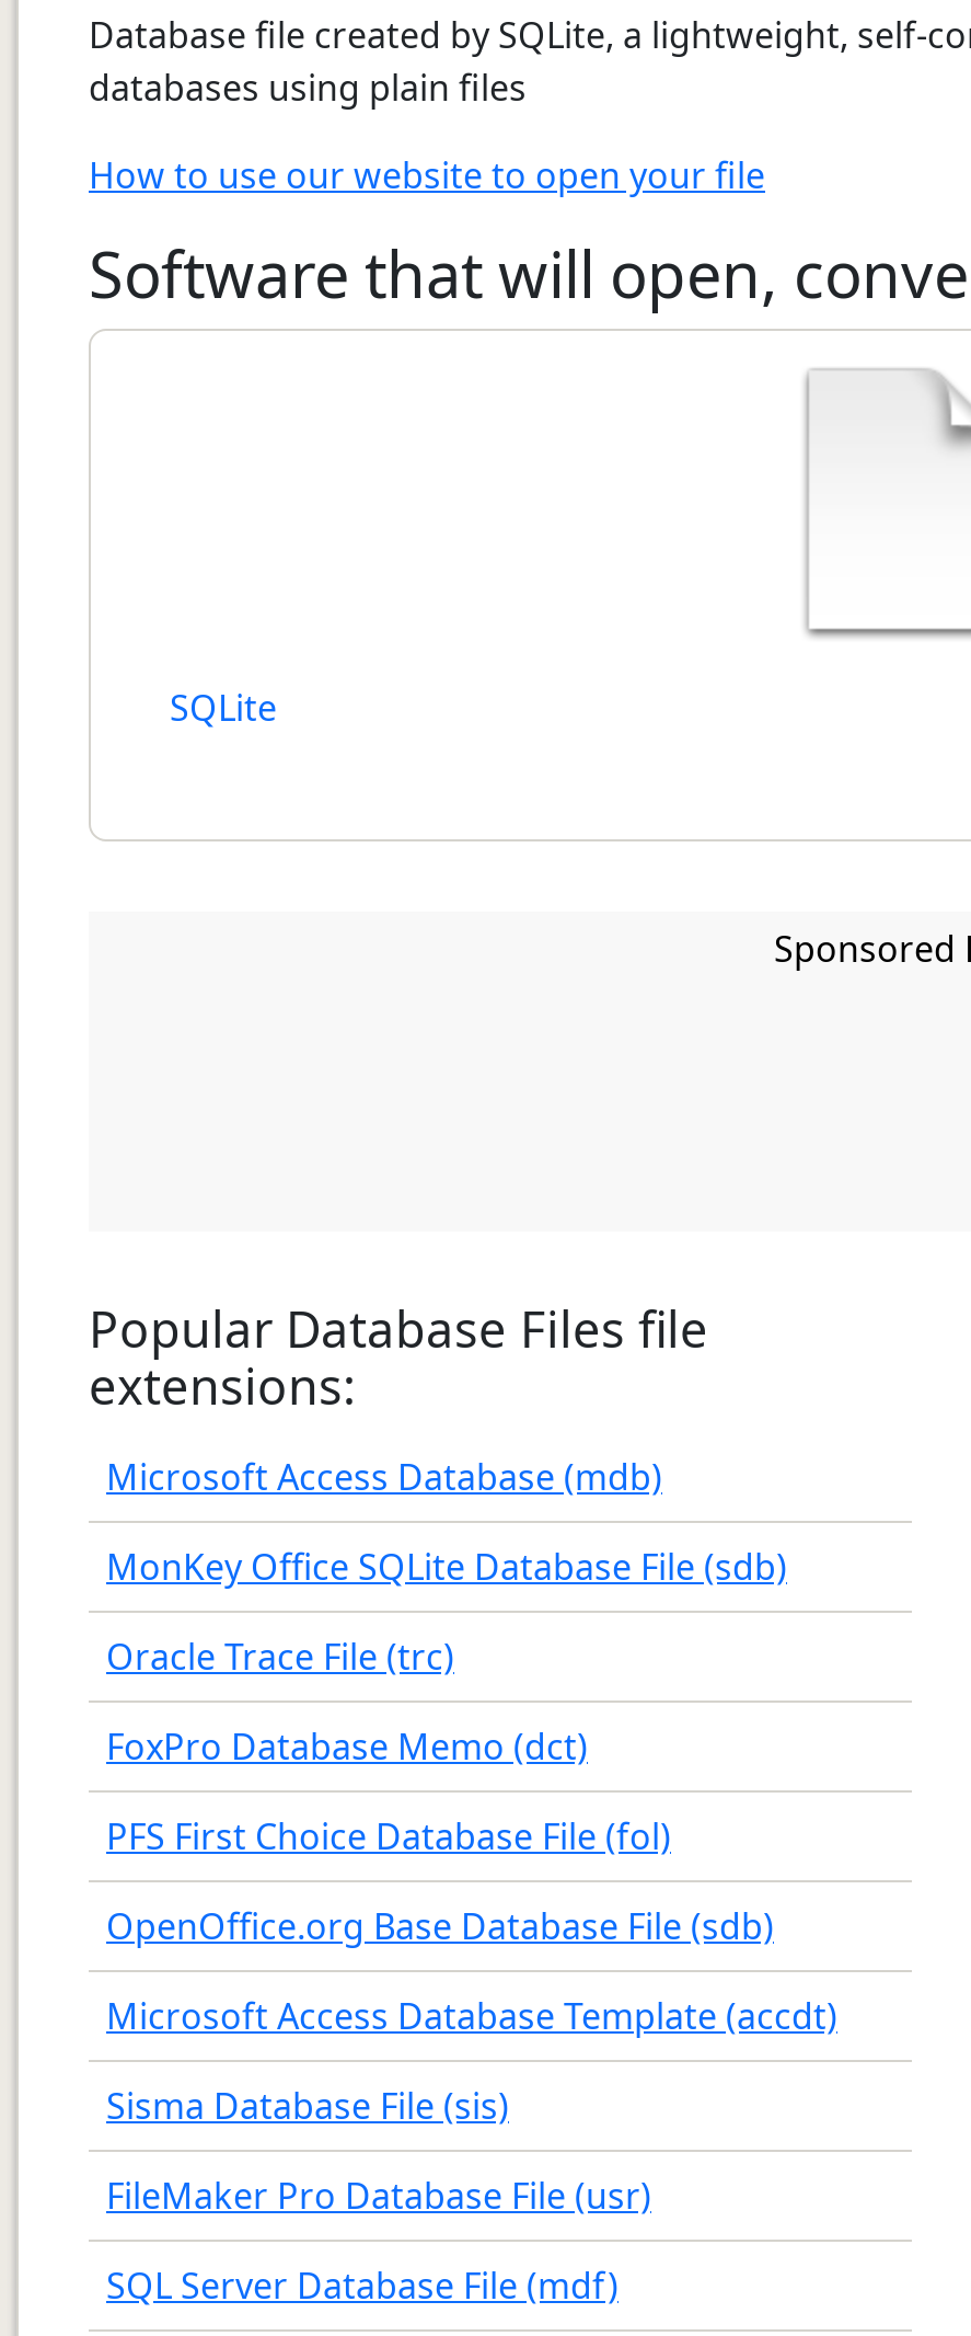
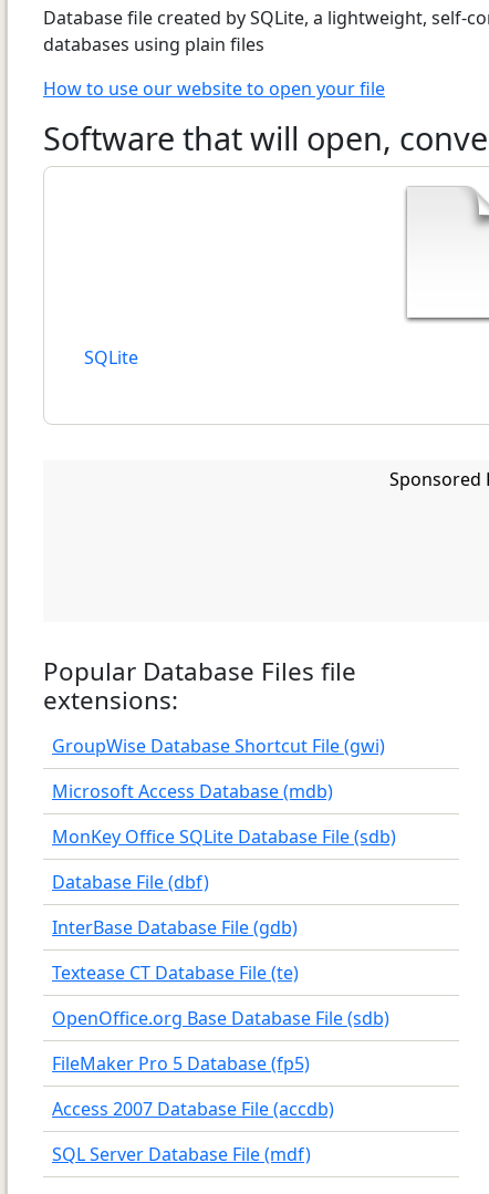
none -> [52,734,385,758] GroupWise Database Shortcut File (gwi)
moved [106,1453,787,1591] -> [52,779,396,849]: Microsoft Access Database (mdb) | MonKey Office SQLite Database File (sdb)
[106,1633,454,1681] Oracle Trace File (trc) -> [52,870,209,894] Database File (dbf)
[106,1722,588,1771] FoxPro Database Memo (dct) -> [52,915,298,939] InterBase Database File (gdb)
[106,1812,671,1860] PFS First Choice Database File (fol) -> [52,961,299,985] Textease CT Database File (te)
moved [106,1902,774,1950] -> [52,1006,389,1030]: OpenOffice.org Base Database File (sdb)
[106,1992,837,2220] Microsoft Access Database Template (accdt) | Sisma Database File (sis) | FileMaker Pro Database File (usr) -> [52,1051,334,1121] FileMaker Pro 5 Database (fp5) | Access 2007 Database File (accdb)

